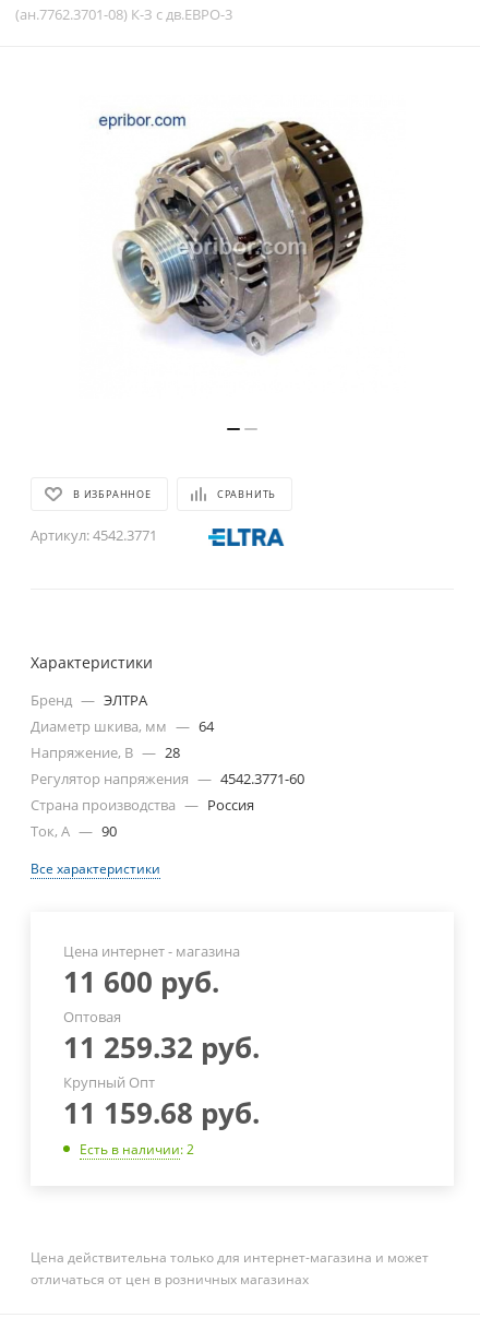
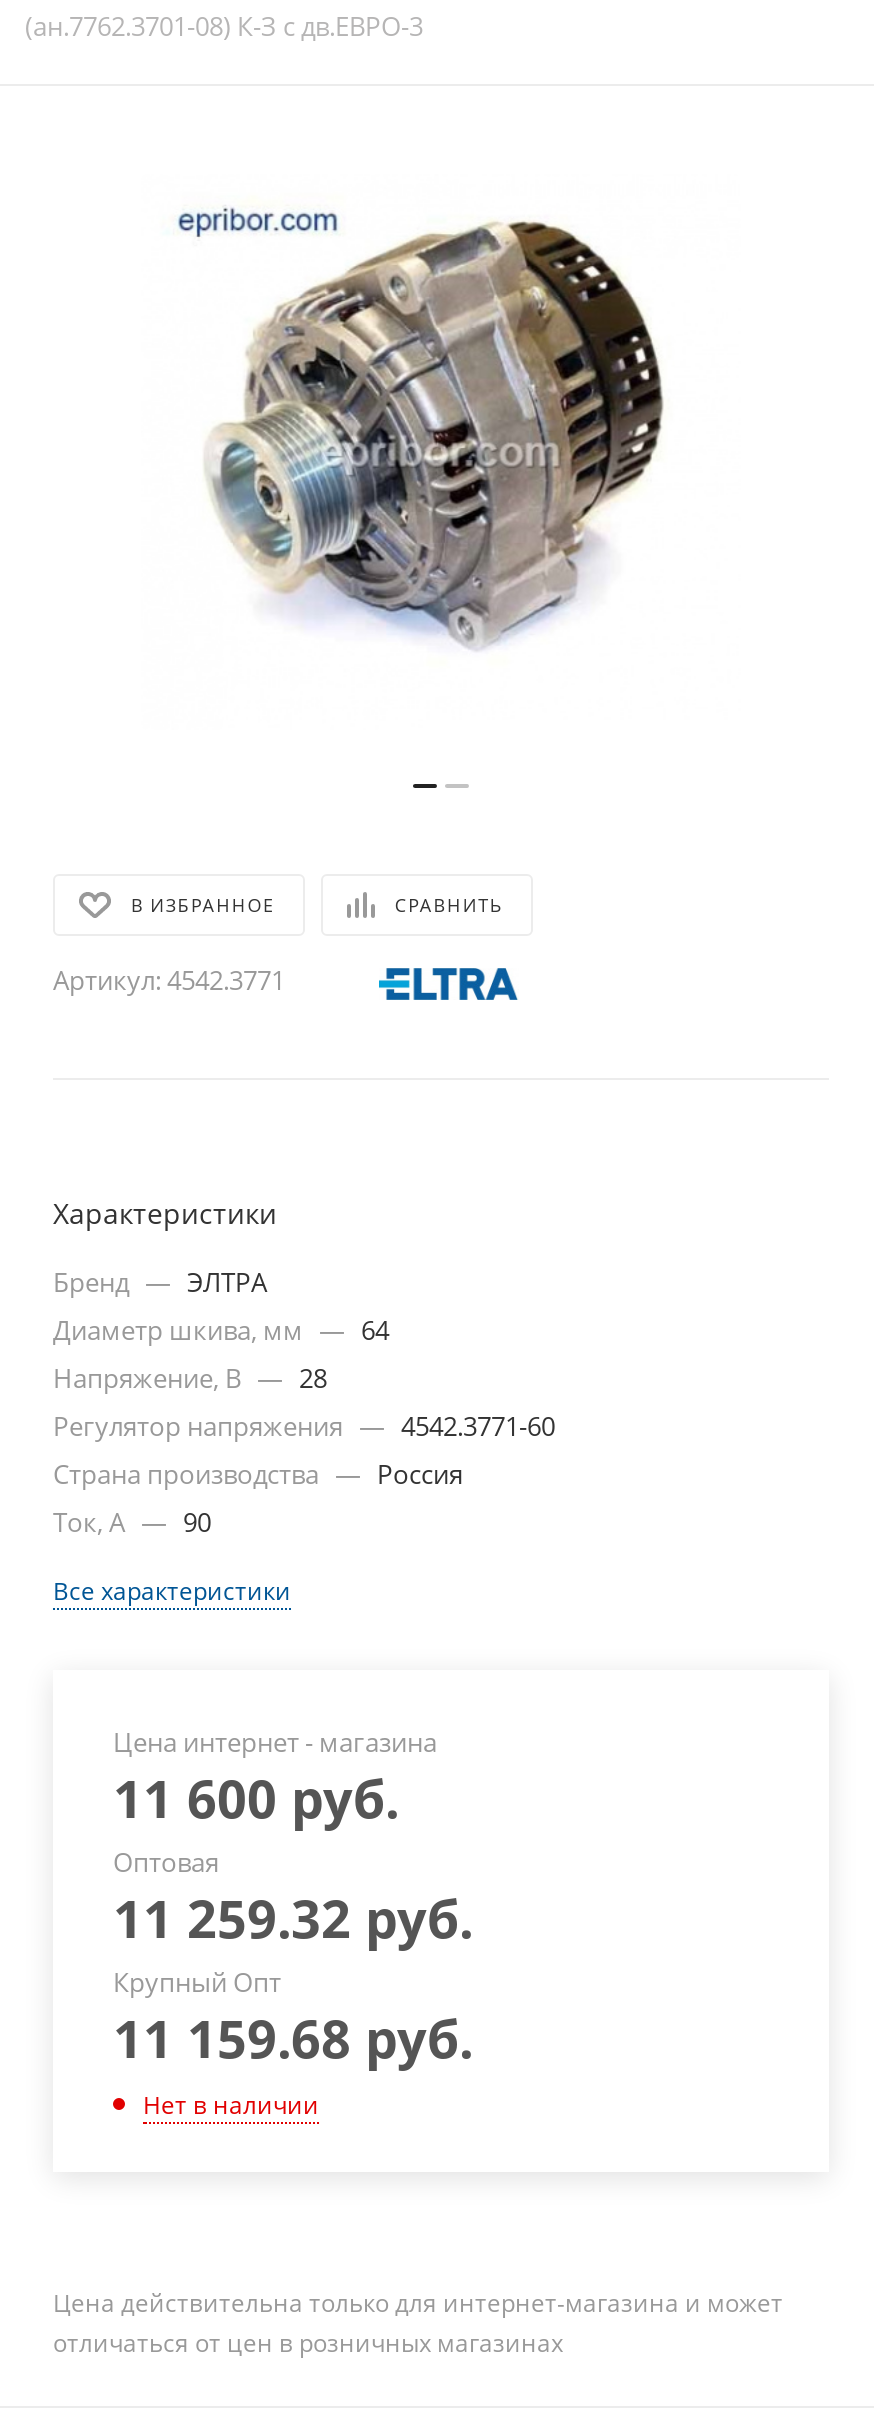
[80,1141,194,1159] Есть в наличии: 2 -> [143,2089,319,2123] Нет в наличии

